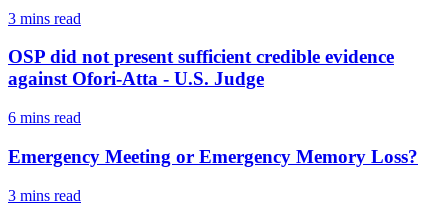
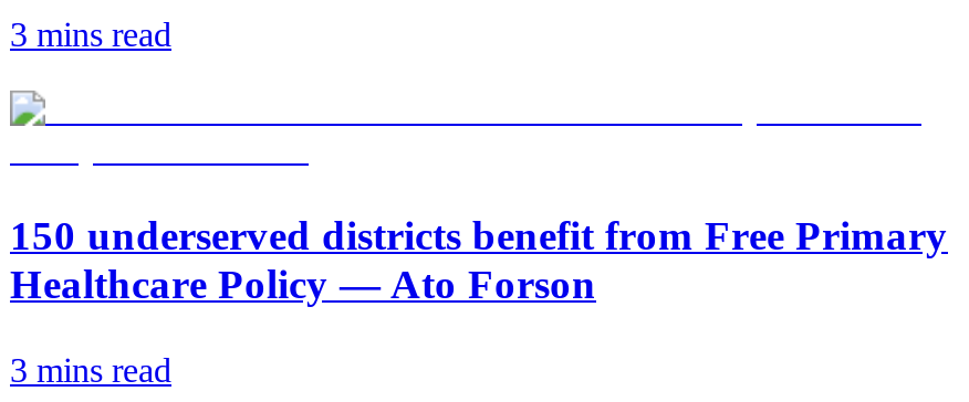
[8,46,418,167] OSP did not present sufficient credible evidence | against Ofori-Atta - U.S. Judge | 6 mins read | Emergency Meeting or Emergency Memory Loss? -> [10,212,948,307] 150 underserved districts benefit from Free Primary | Healthcare Policy — Ato Forson

